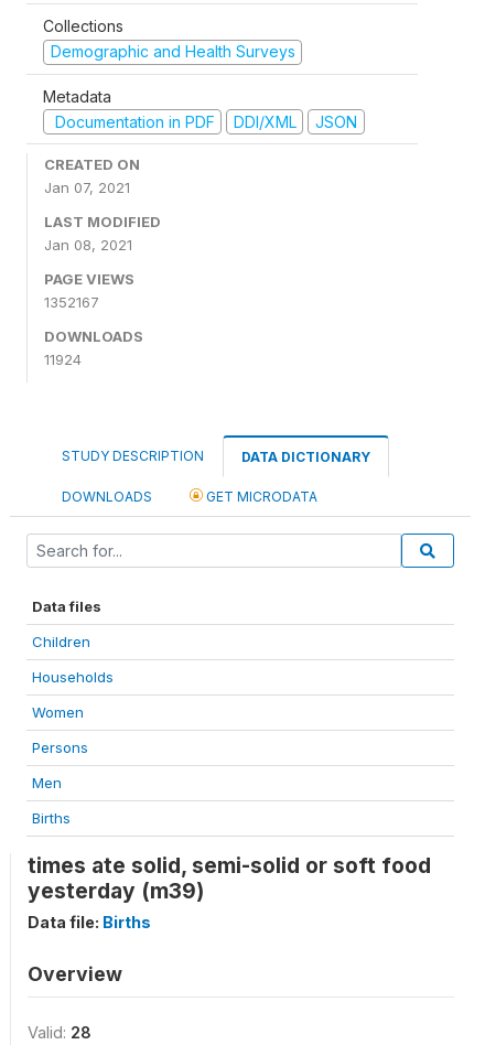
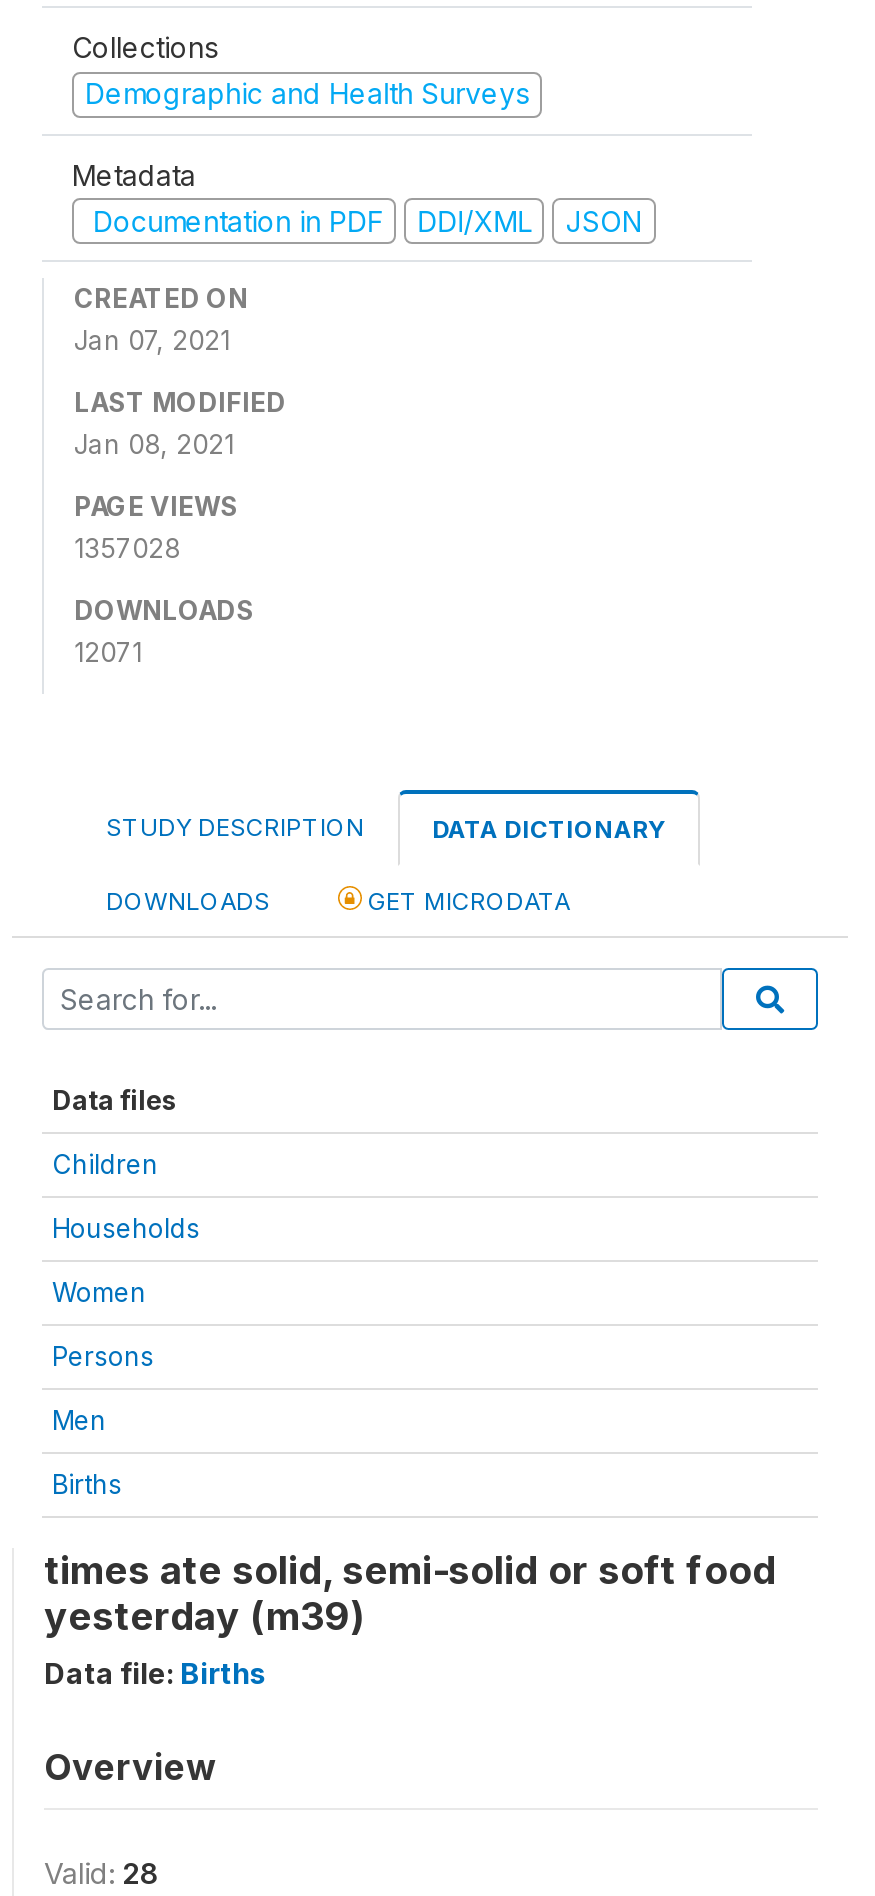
[44,293,99,311] 1352167 -> [74,532,180,564] 1357028
[44,351,82,368] 11924 -> [74,636,142,668] 12071

